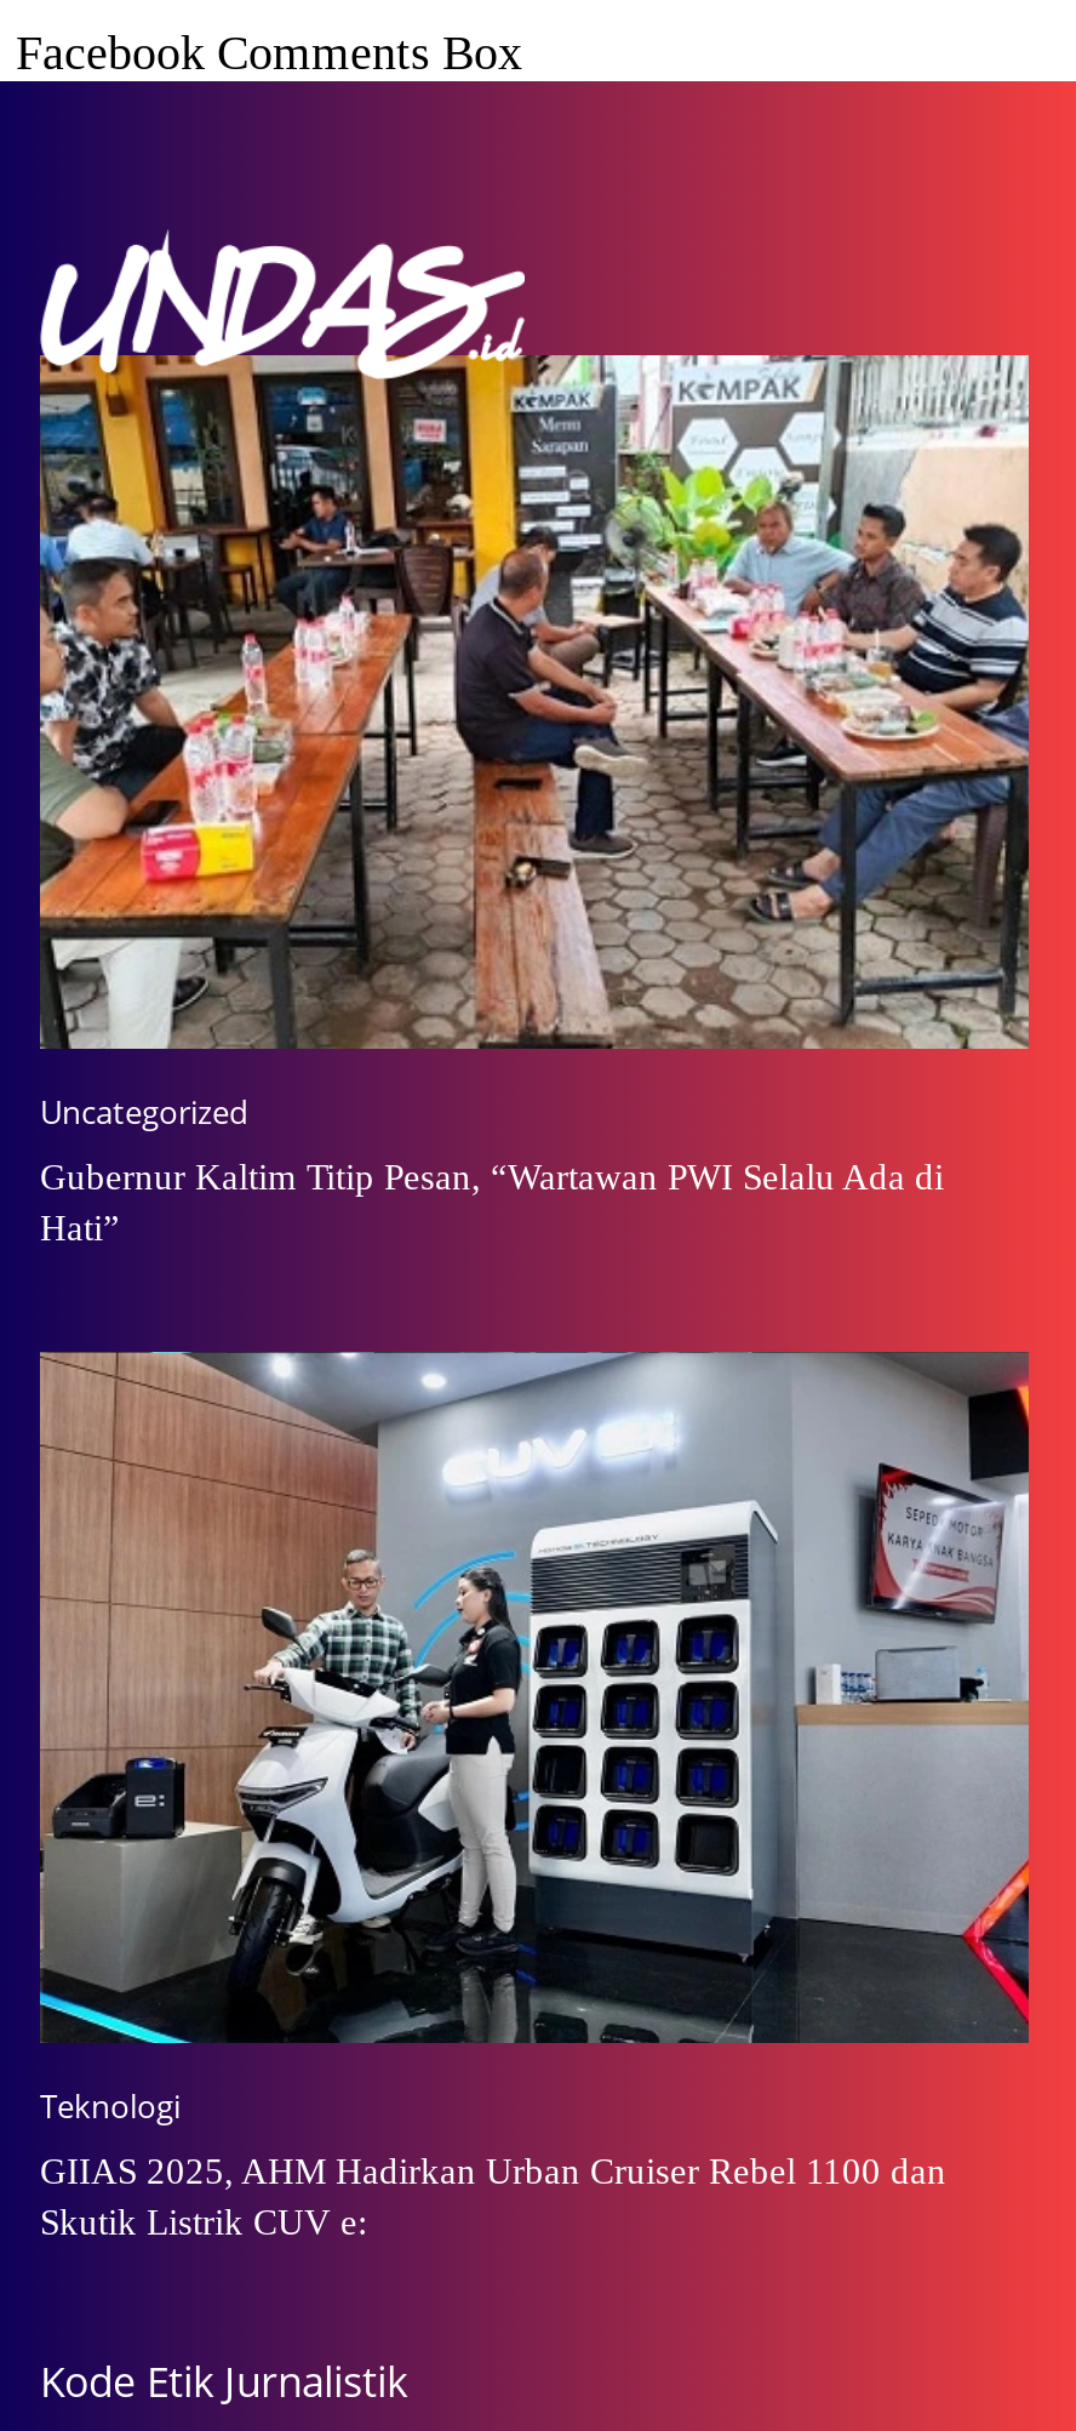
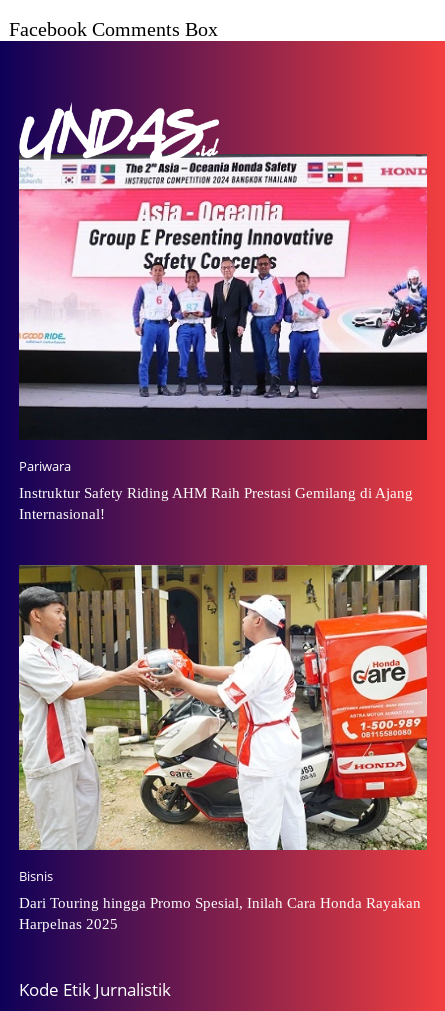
[38,353,1031,1133] [image] | Uncategorized -> [18,153,428,475] [image] | Pariwara
[40,1157,944,1247] Gubernur Kaltim Titip Pesan, “Wartawan PWI Selalu Ada di | Hati” -> [19,485,413,522] Instruktur Safety Riding AHM Raih Prestasi Gemilang di Ajang | Internasional!
[38,1349,1031,2128] [image] | Teknologi -> [18,564,428,885] [image] | Bisnis
[40,2153,946,2242] GIIAS 2025, AHM Hadirkan Urban Cruiser Rebel 1100 dan | Skutik Listrik CUV e: -> [19,895,421,932] Dari Touring hingga Promo Spesial, Inilah Cara Honda Rayakan | Harpelnas 2025

